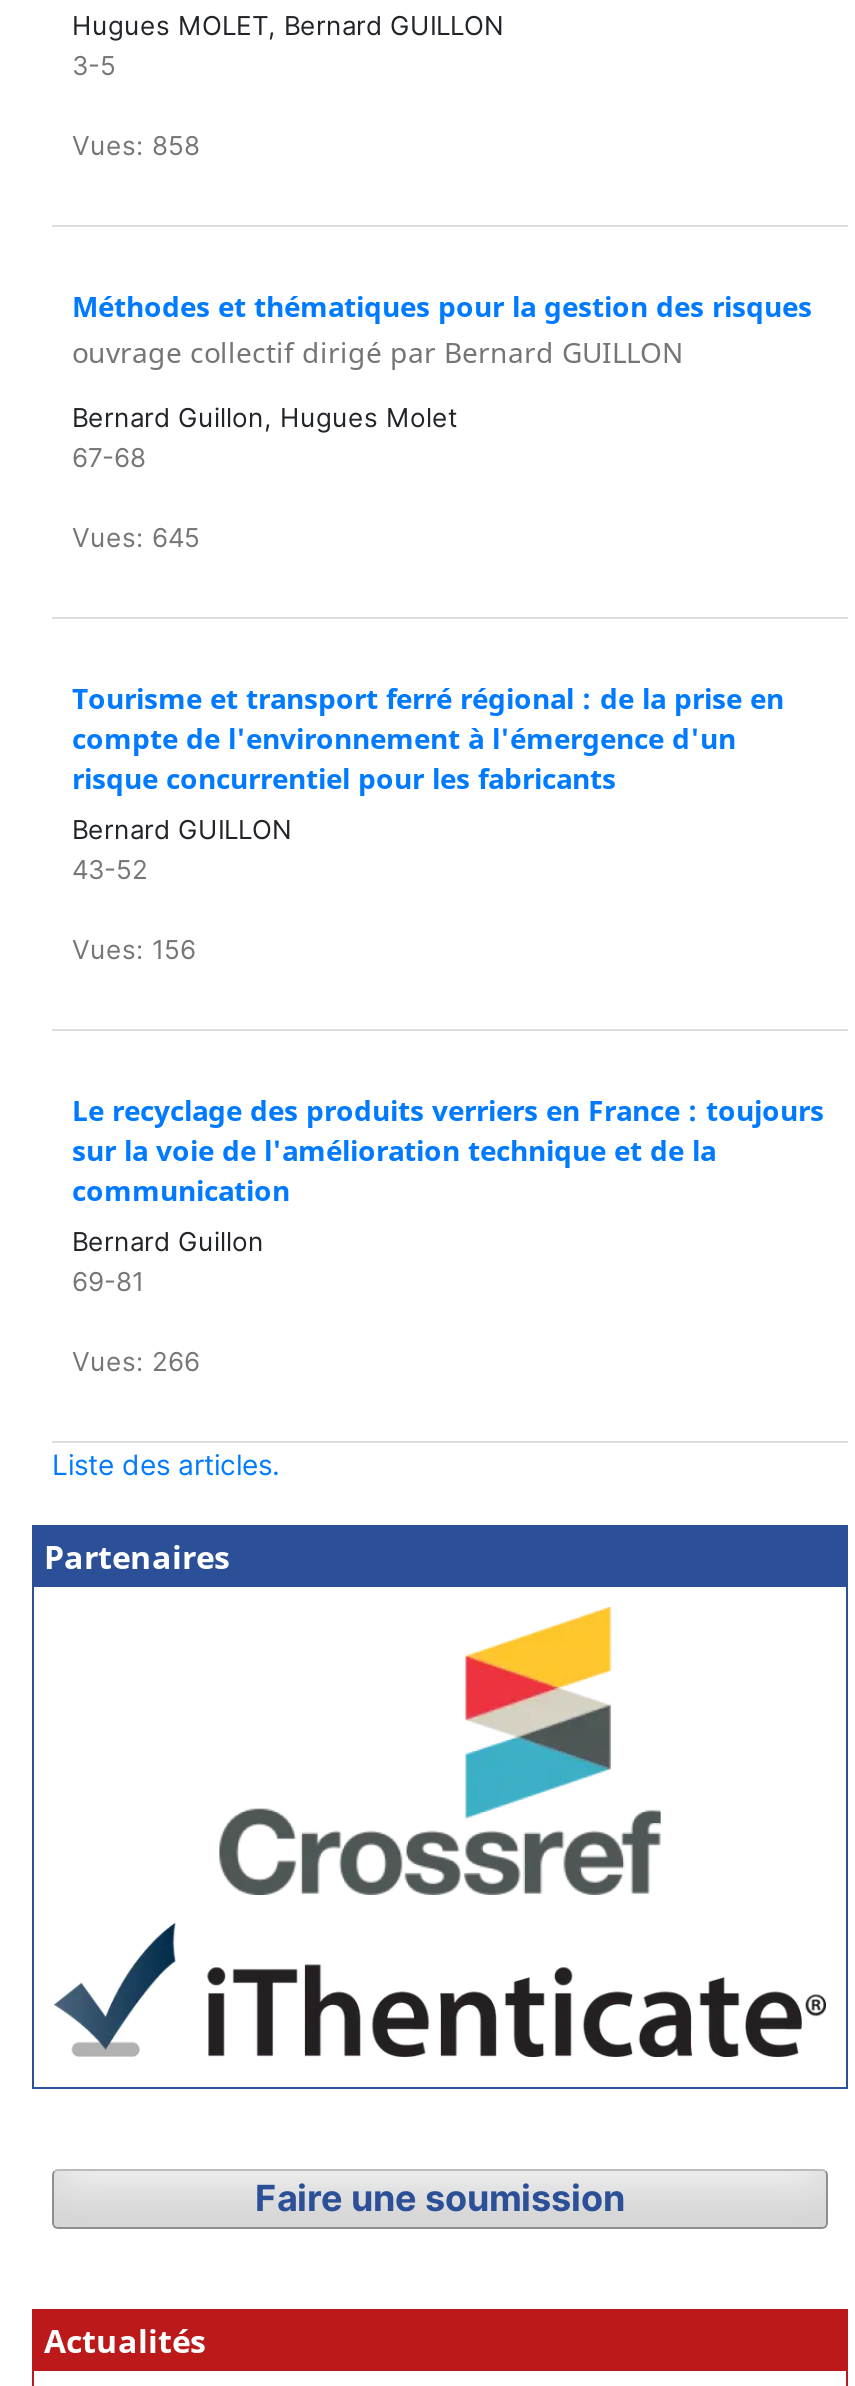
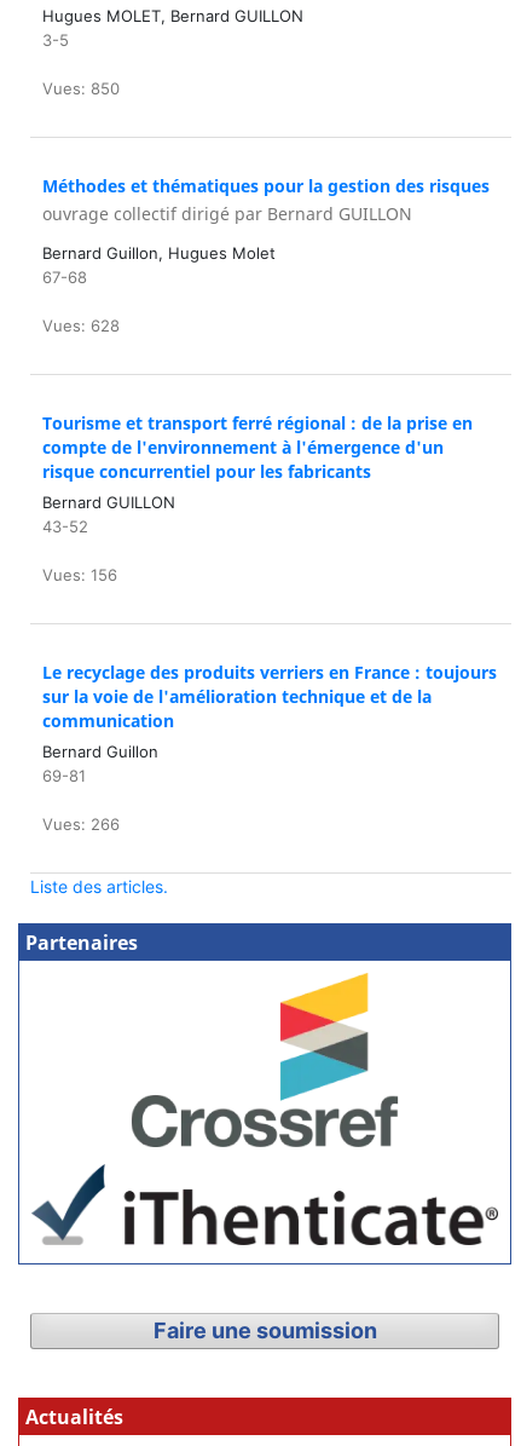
[72,129,200,161] Vues: 858 -> [42,79,120,98] Vues: 850
[72,522,200,554] Vues: 645 -> [42,316,120,336] Vues: 628

